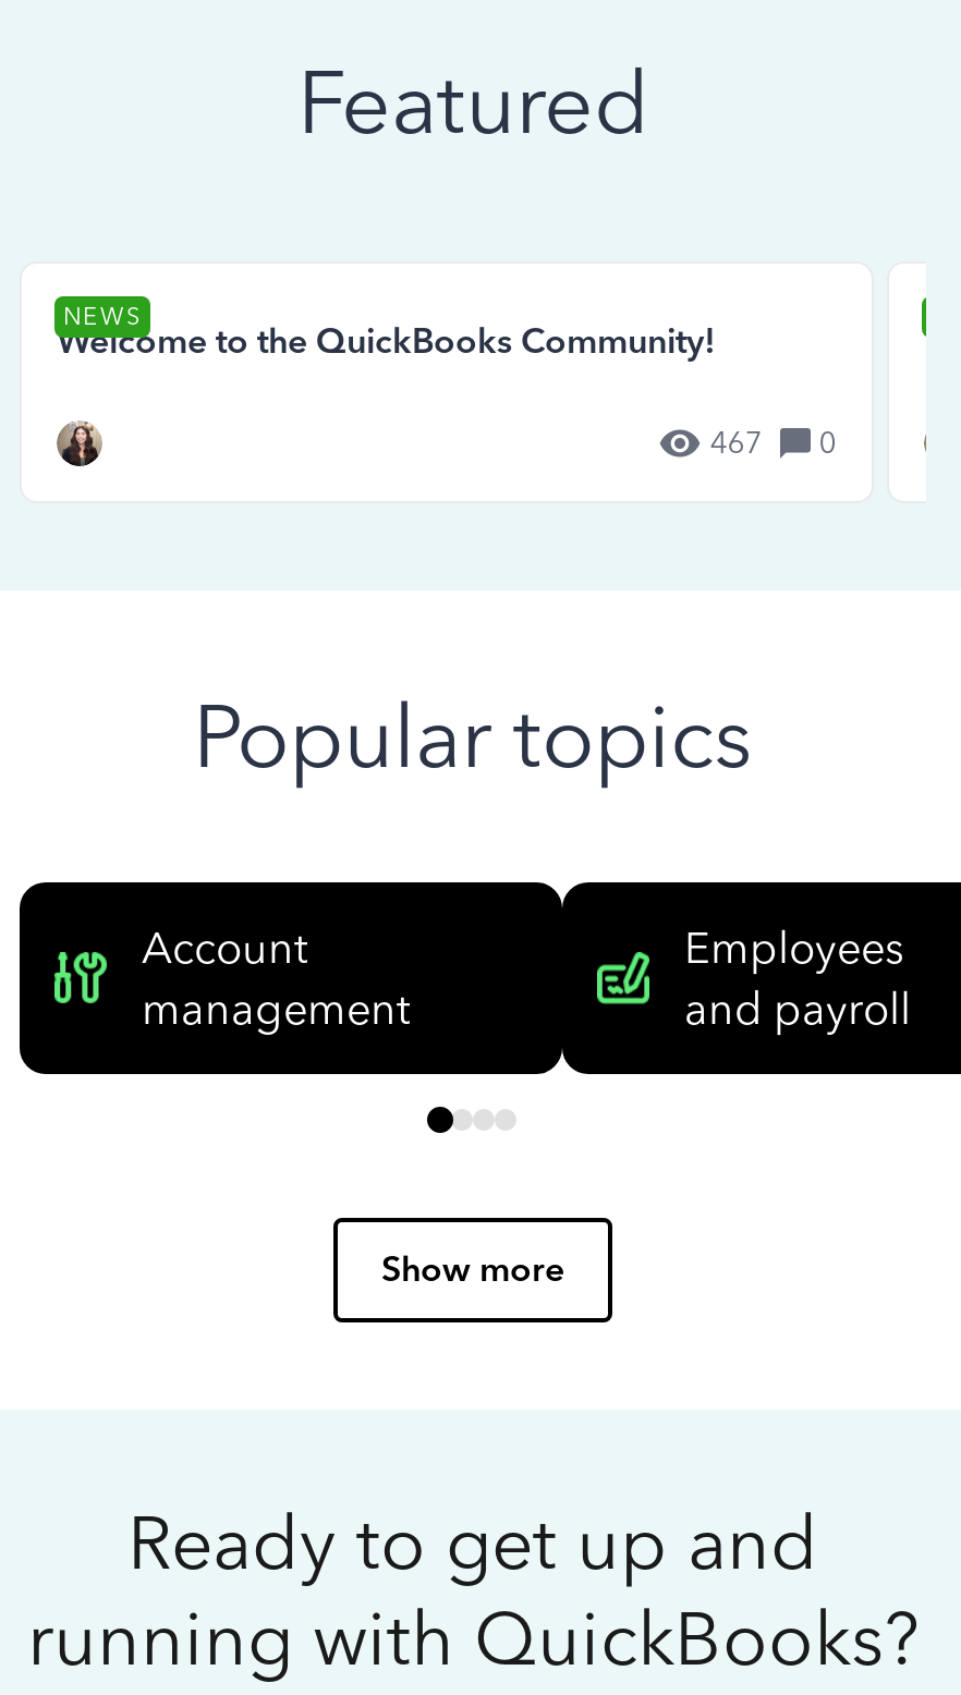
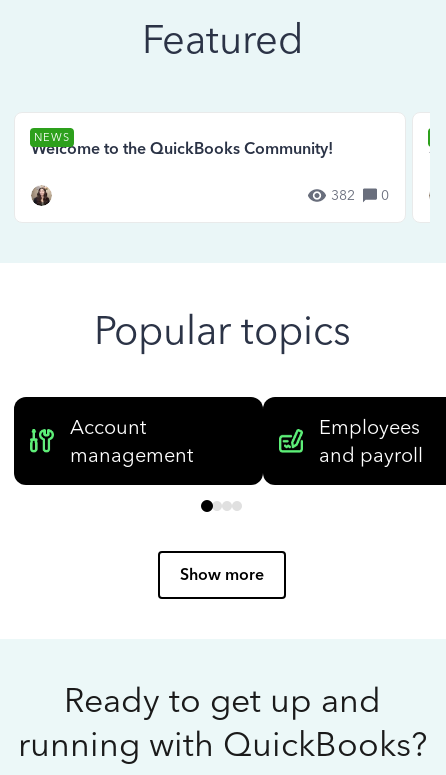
[710,424,836,461] 467 0 -> [331,186,389,203] 382 0

